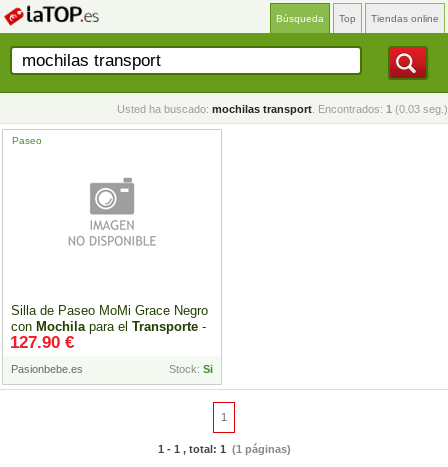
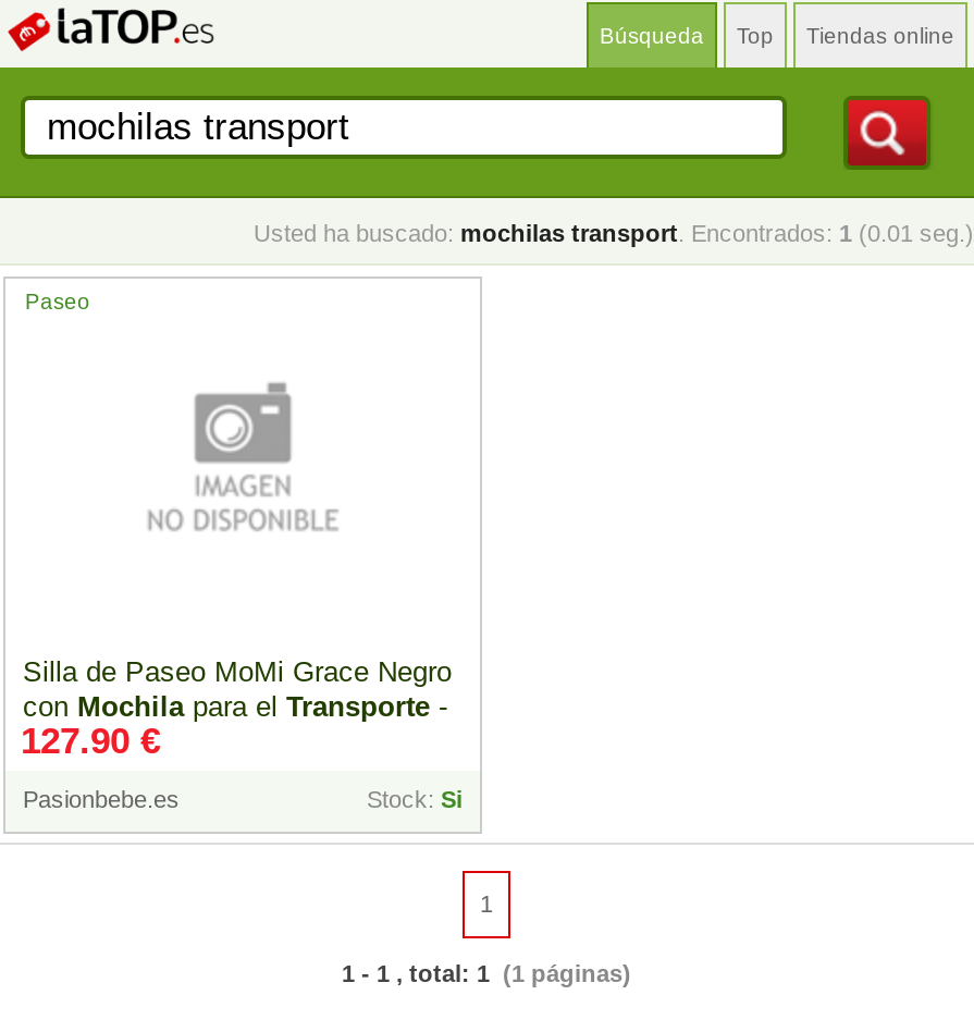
[117,103,448,115] Usted ha buscado: mochilas transport. Encontrados: 1 (0.03 seg.) -> [254,220,974,246] Usted ha buscado: mochilas transport. Encontrados: 1 (0.01 seg.)

